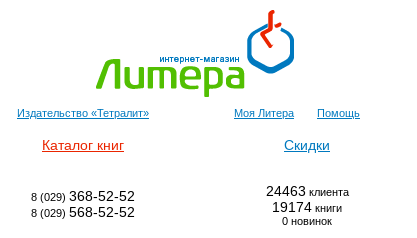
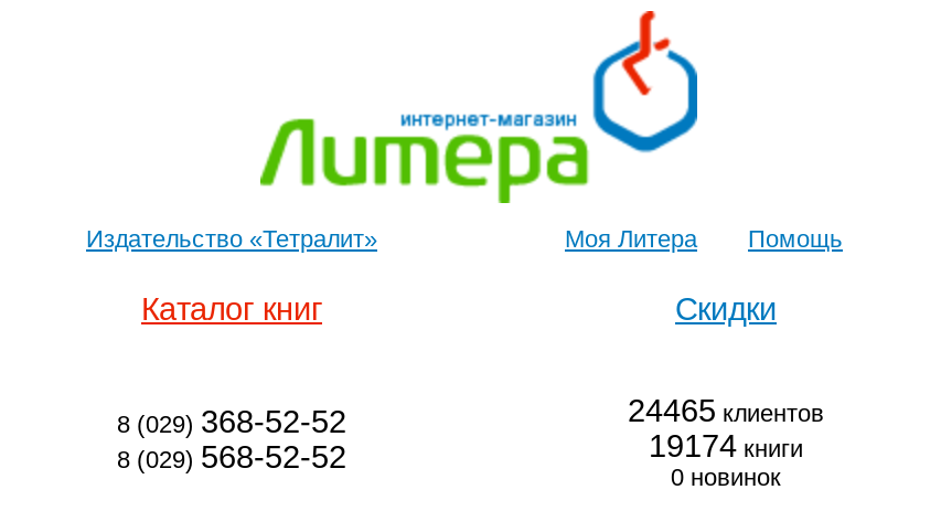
[265,183,348,199] 24463 клиента -> [628,393,824,428] 24465 клиентов

